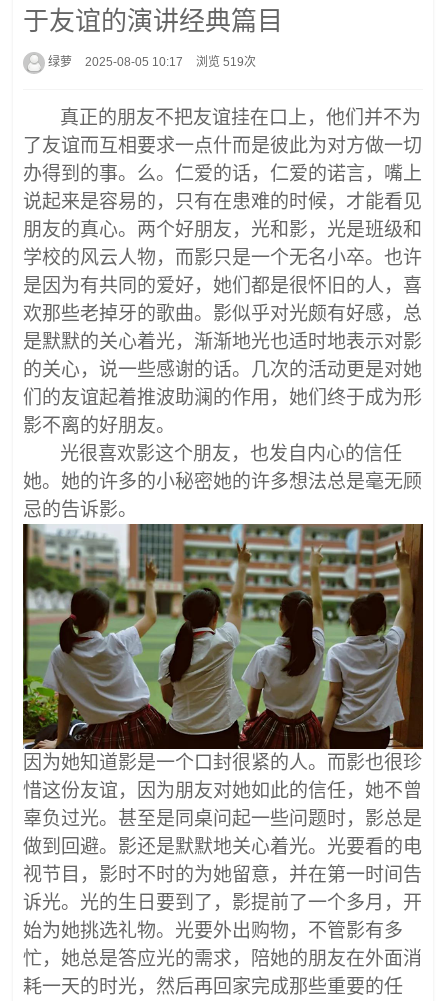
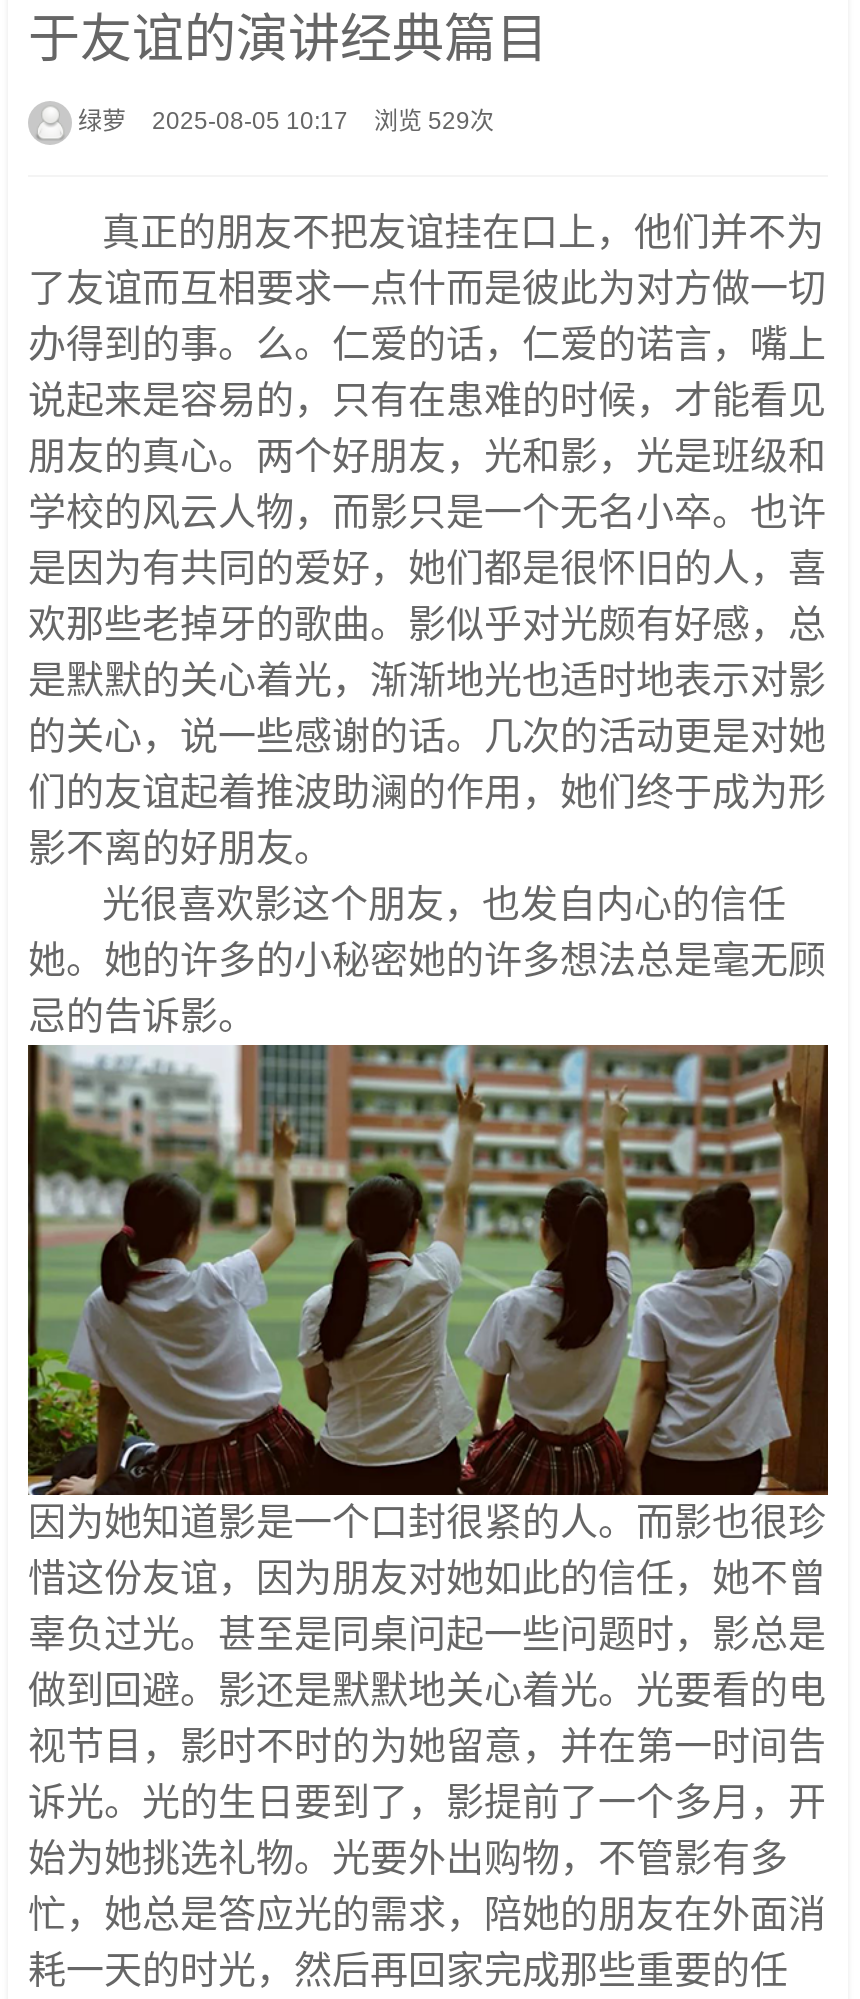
[48,55,256,69] 绿萝 2025-08-05 10:17 浏览519次 -> [78,107,494,135] 绿萝 2025-08-05 10:17 浏览529次

